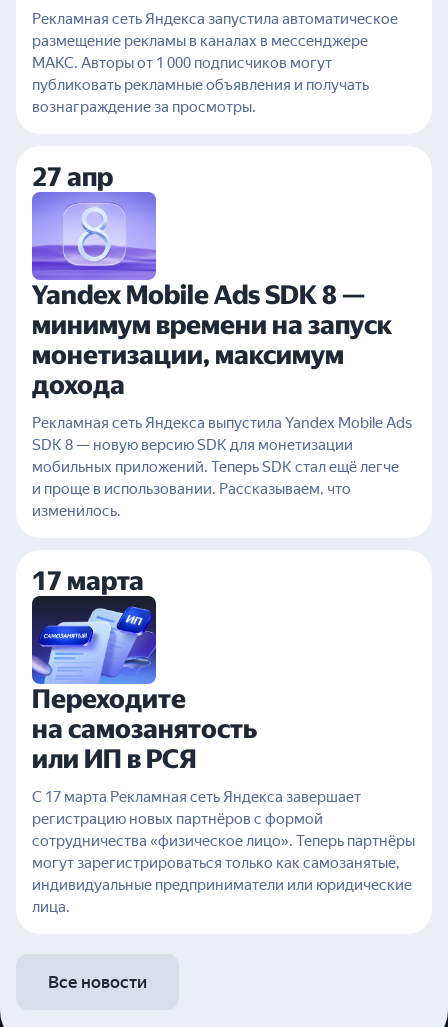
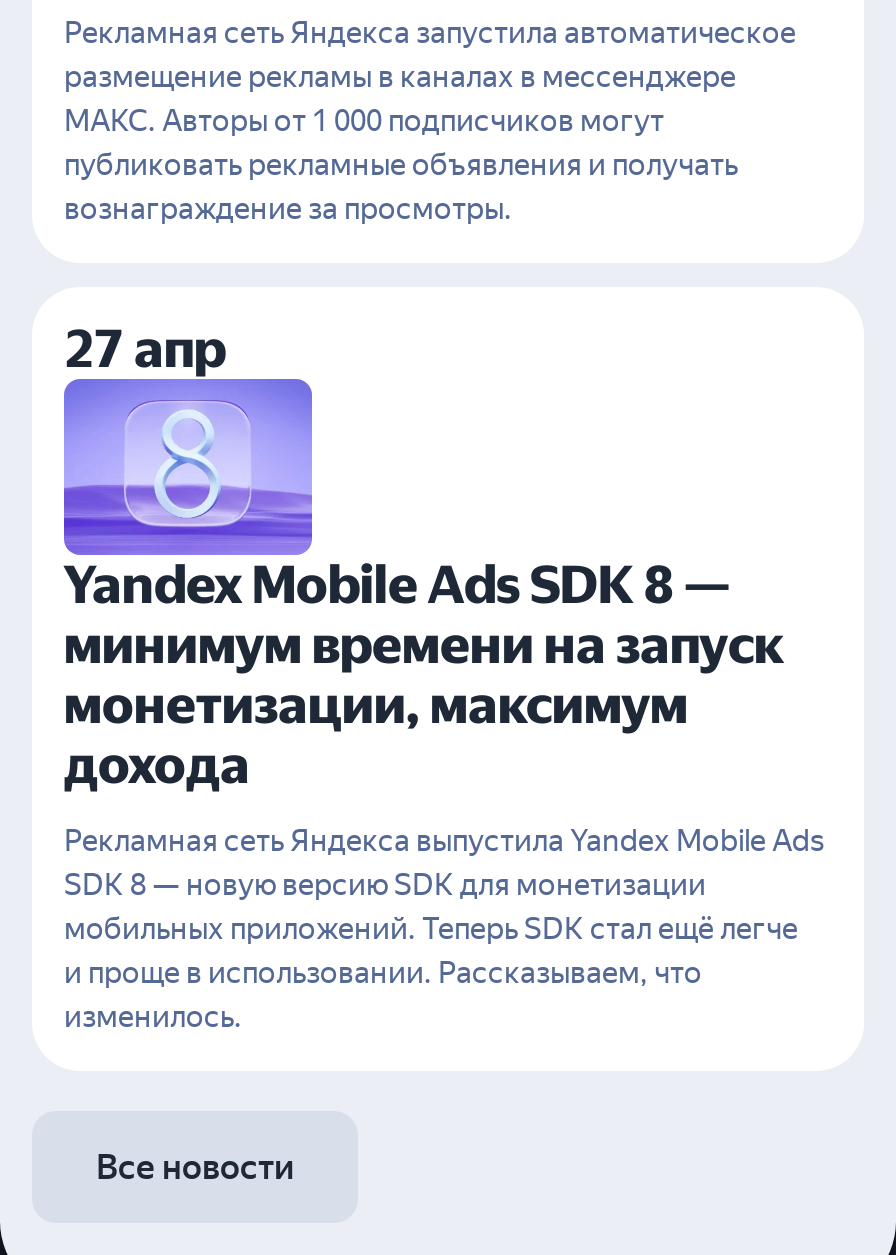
[32,566,144,596] 17 марта -> none
[31,604,415,916] [image] | Переходите | на самозанятость | или ИП в РСЯ | С 17 марта Рекламная сеть Яндекса завершает | регистрацию новых партнёров с формой | сотрудничества «физическое лицо». Теперь партнёры | могут зарегистрироваться только как самозанятые, | индивидуальные предприниматели или юридические | лица. -> none

